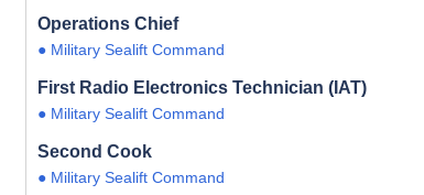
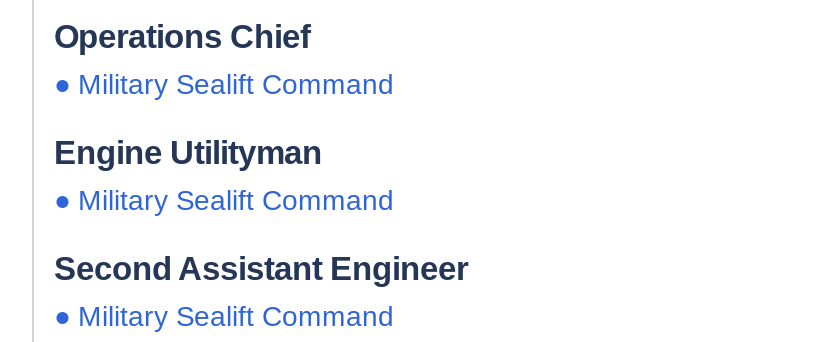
[37,77,367,97] First Radio Electronics Technician (IAT) -> [54,134,322,170] Engine Utilityman
[37,141,152,160] Second Cook -> [54,250,468,286] Second Assistant Engineer

